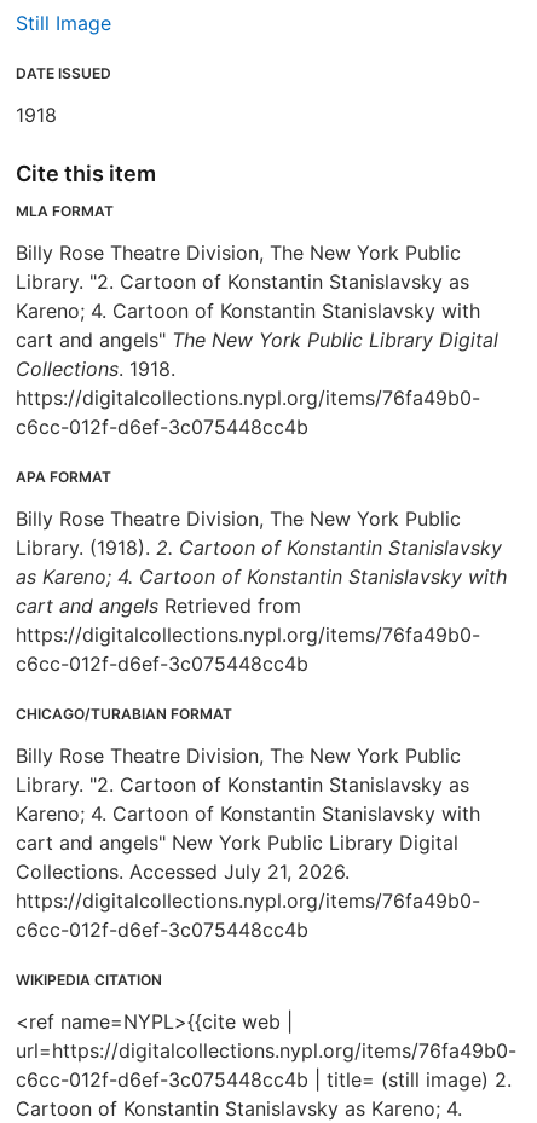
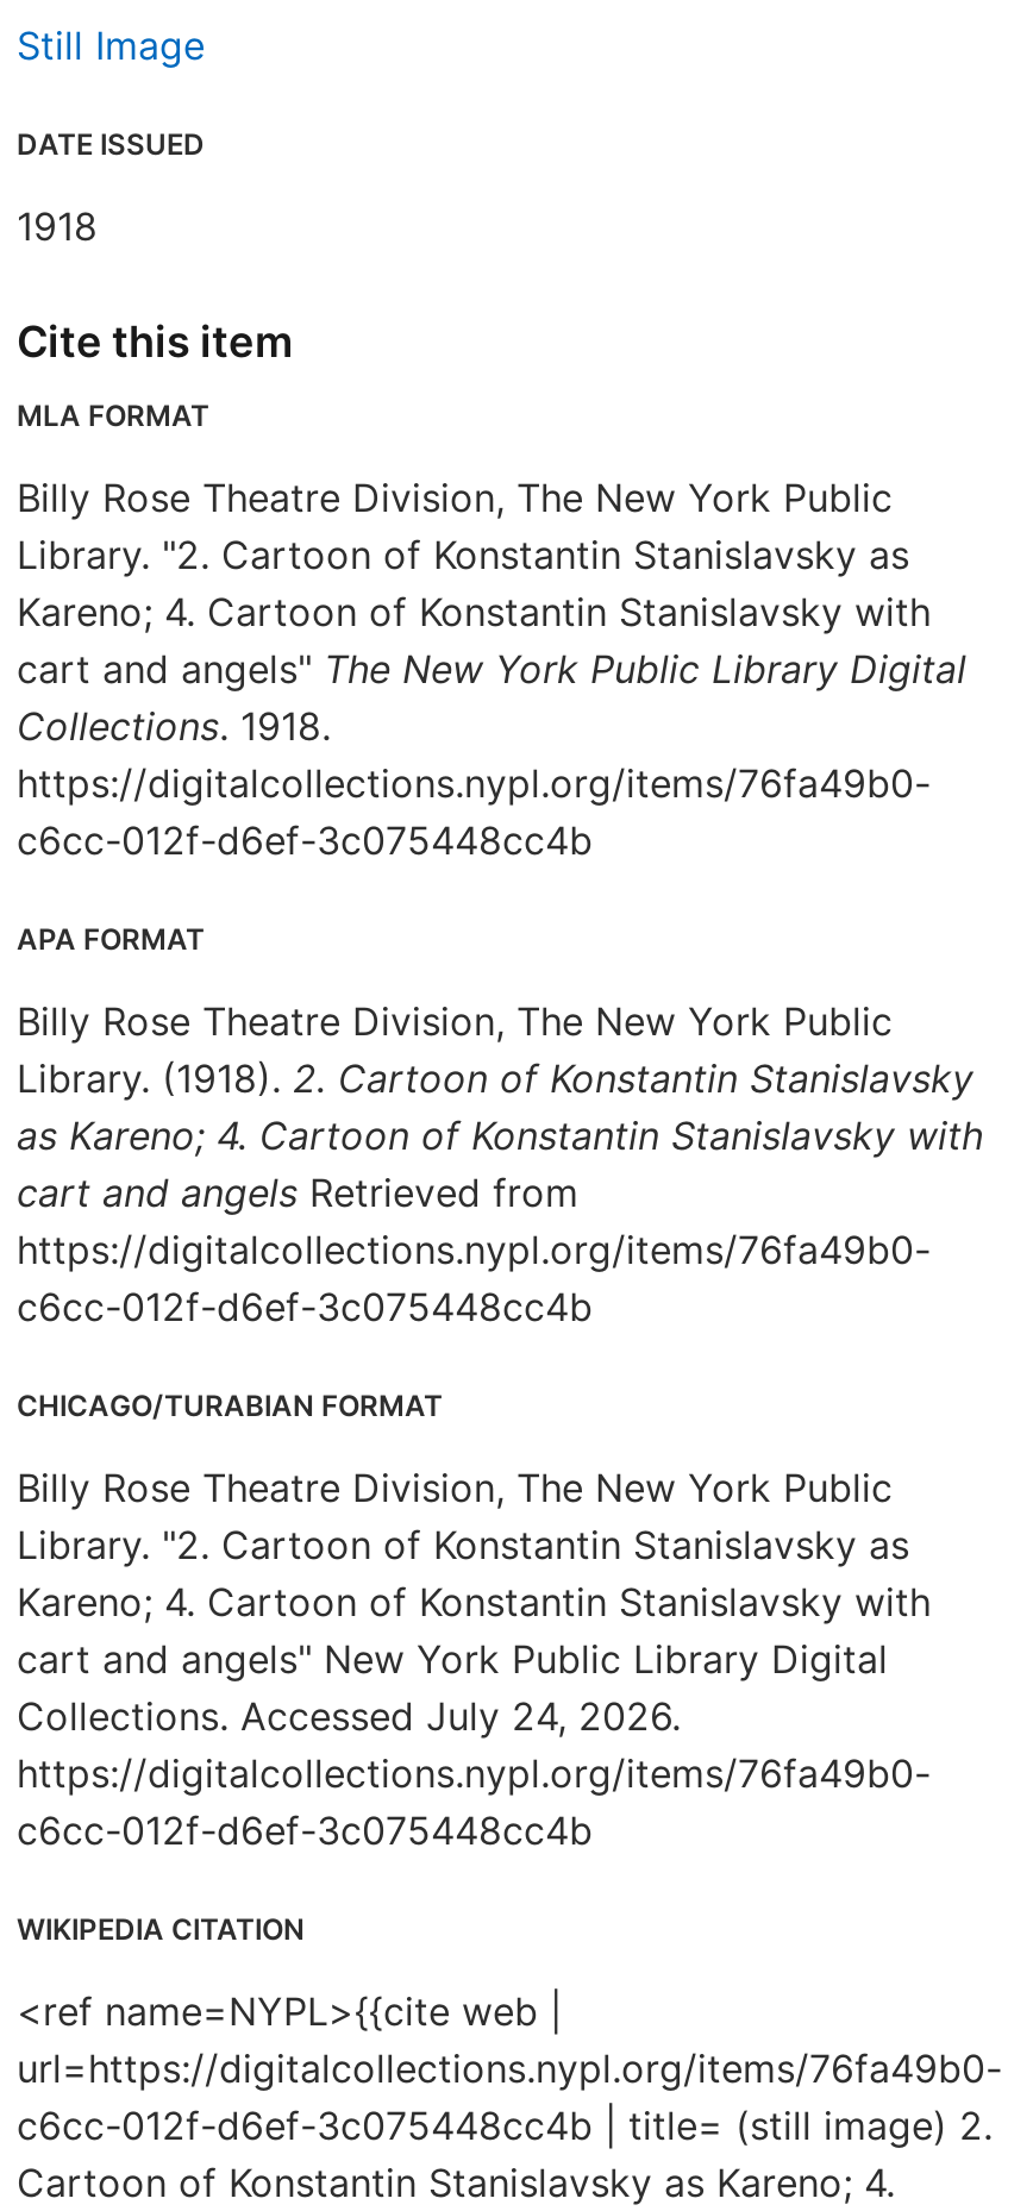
[16,859,350,884] Collections. Accessed July 21, 2026. -> [17,1692,681,1740] Collections. Accessed July 24, 2026.

